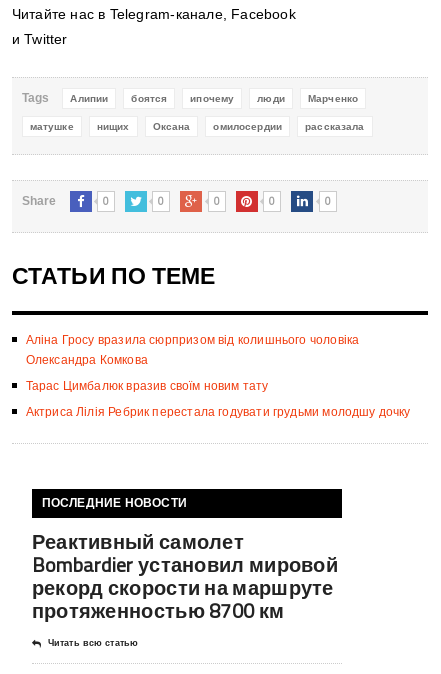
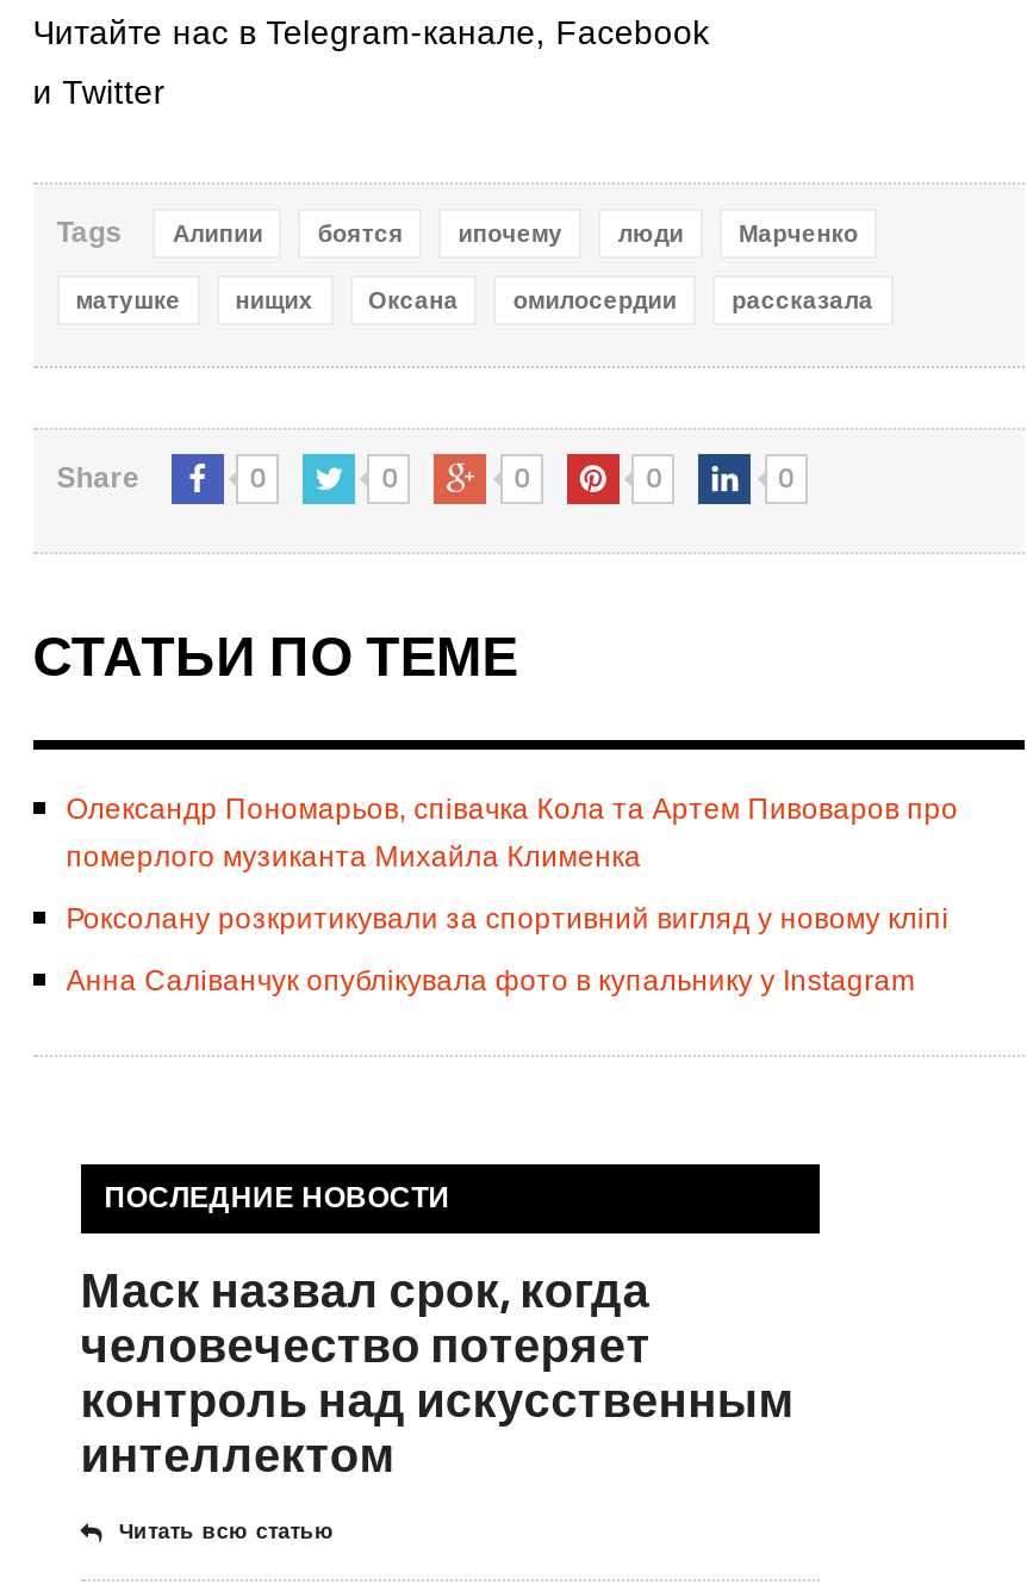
[26,333,359,367] Аліна Гросу вразила сюрпризом від колишнього чоловіка | Олександра Комкова -> [66,793,958,874] Олександр Пономарьов, співачка Кола та Артем Пивоваров про | померлого музиканта Михайла Клименка
[26,379,268,393] Тарас Цимбалюк вразив своїм новим тату -> [66,902,950,936] Роксолану розкритикували за спортивний вигляд у новому кліпі
[26,405,411,419] Актриса Лілія Ребрик перестала годувати грудьми молодшу дочку -> [66,964,915,998] Анна Саліванчук опублікувала фото в купальнику у Instagram
[32,526,338,626] Реактивный самолет | Bombardier установил мировой | рекорд скорости на маршруте | протяженностью 8700 км -> [80,1253,795,1491] Маск назвал срок, когда | человечество потеряет | контроль над искусственным | интеллектом

